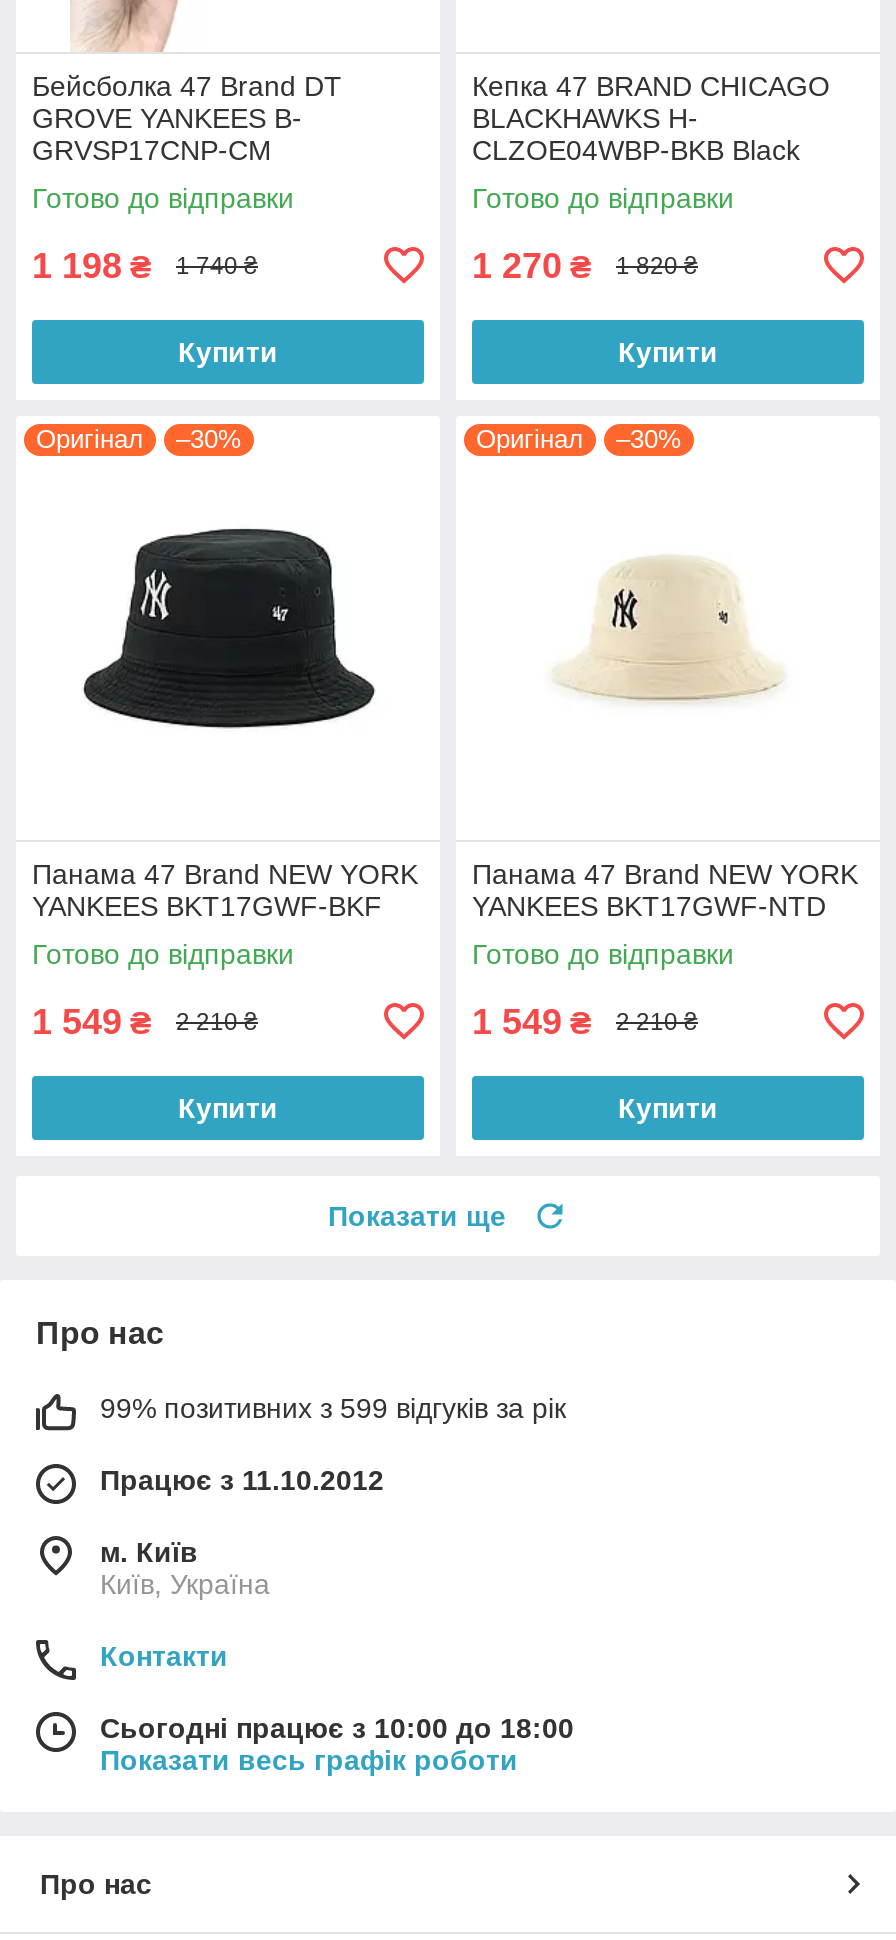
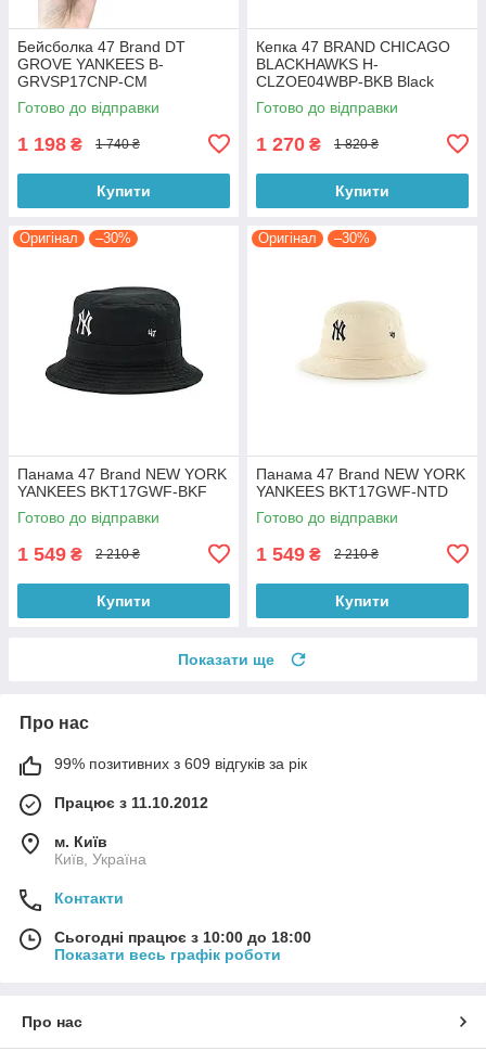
[100,1392,566,1424] 99% позитивних з 599 відгуків за рік -> [54,755,307,772] 99% позитивних з 609 відгуків за рік

